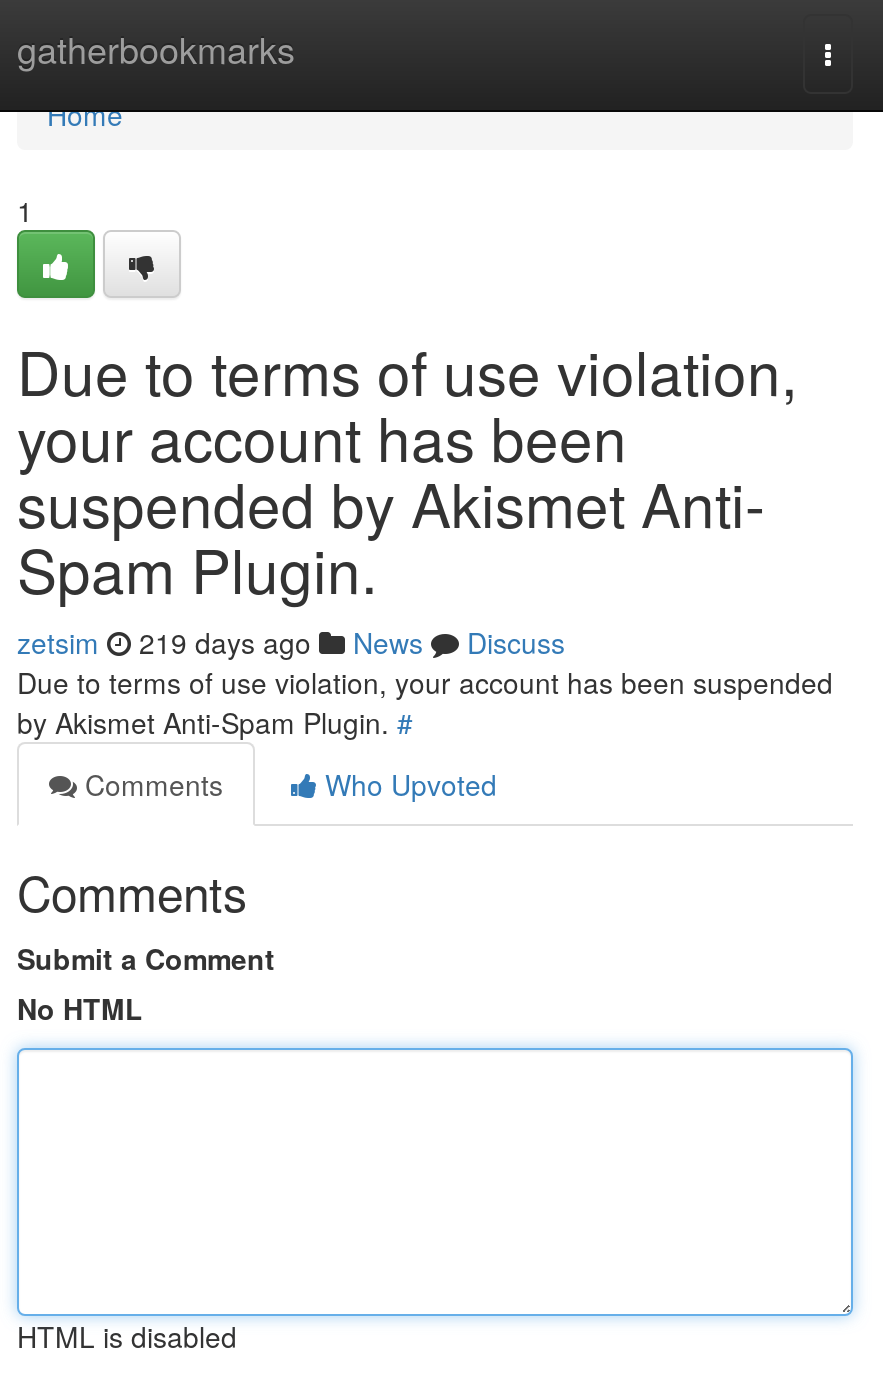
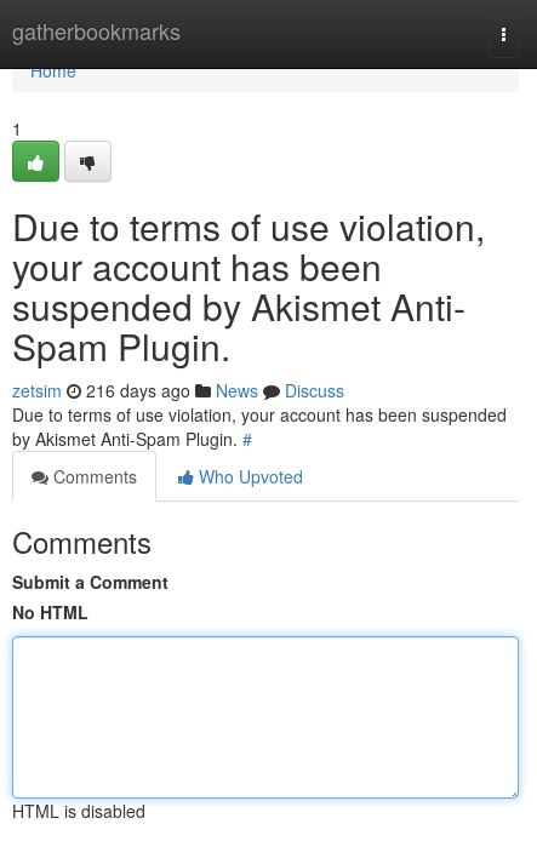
[17,622,565,662] zetsim 219 days ago News Discuss -> [12,378,344,402] zetsim 216 days ago News Discuss

